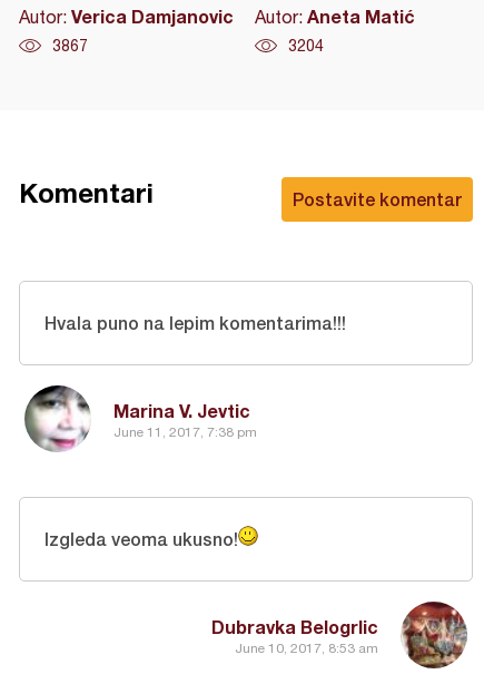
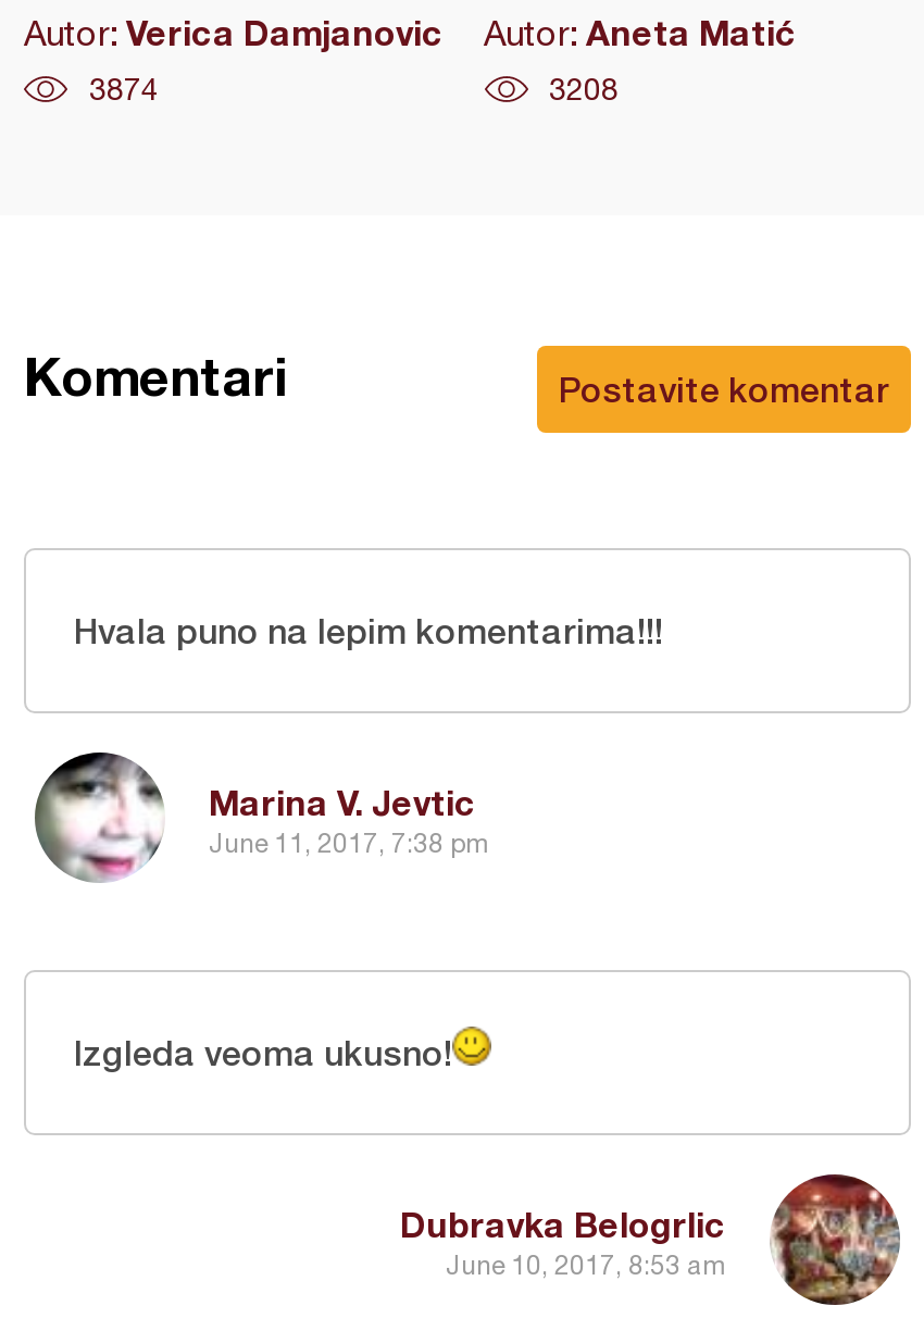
[52,36,88,54] 3867 -> [89,71,159,106] 3874
[288,36,323,54] 3204 -> [549,71,619,106] 3208

